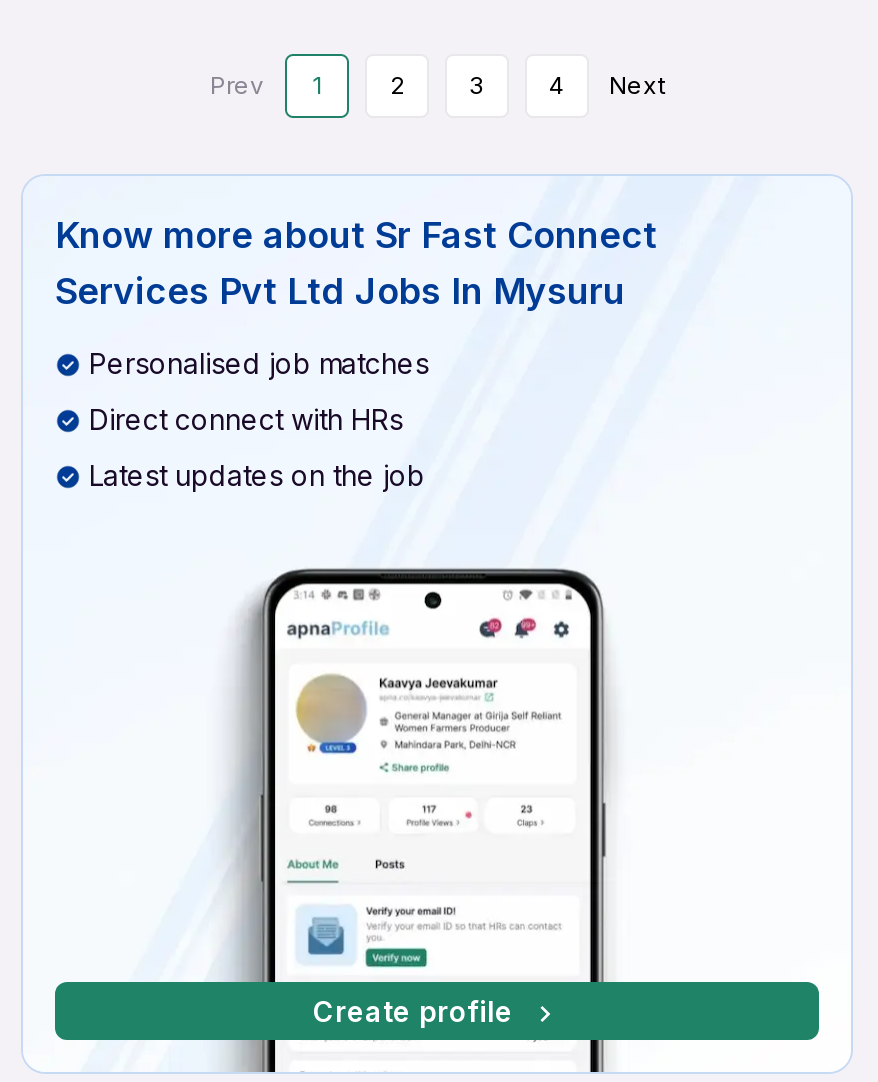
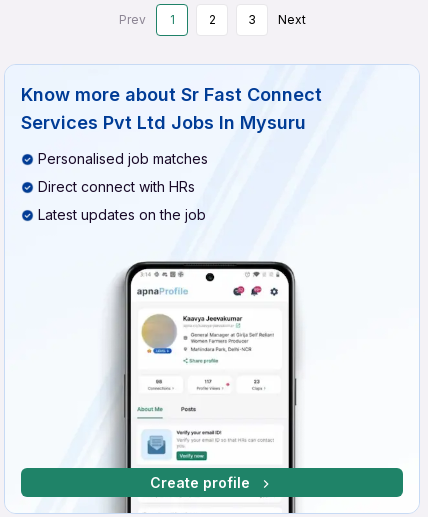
[549,70,565,100] 4 -> none

